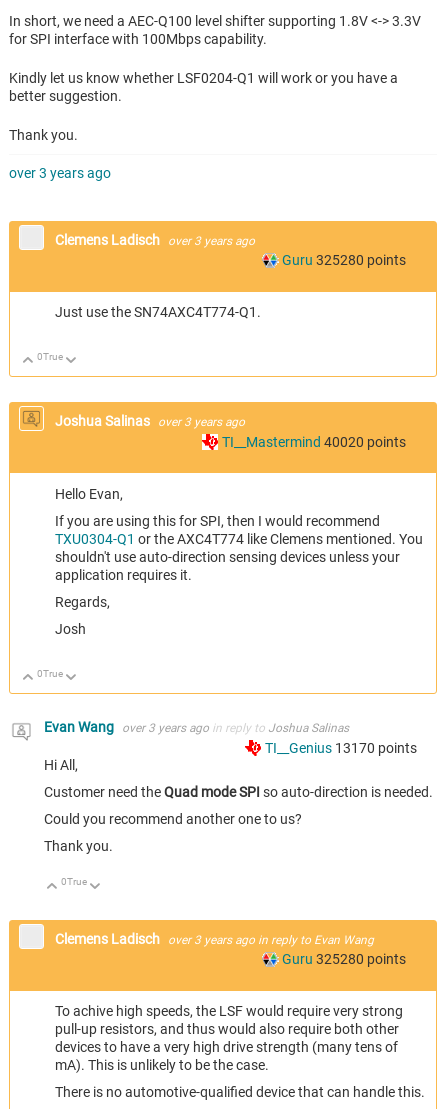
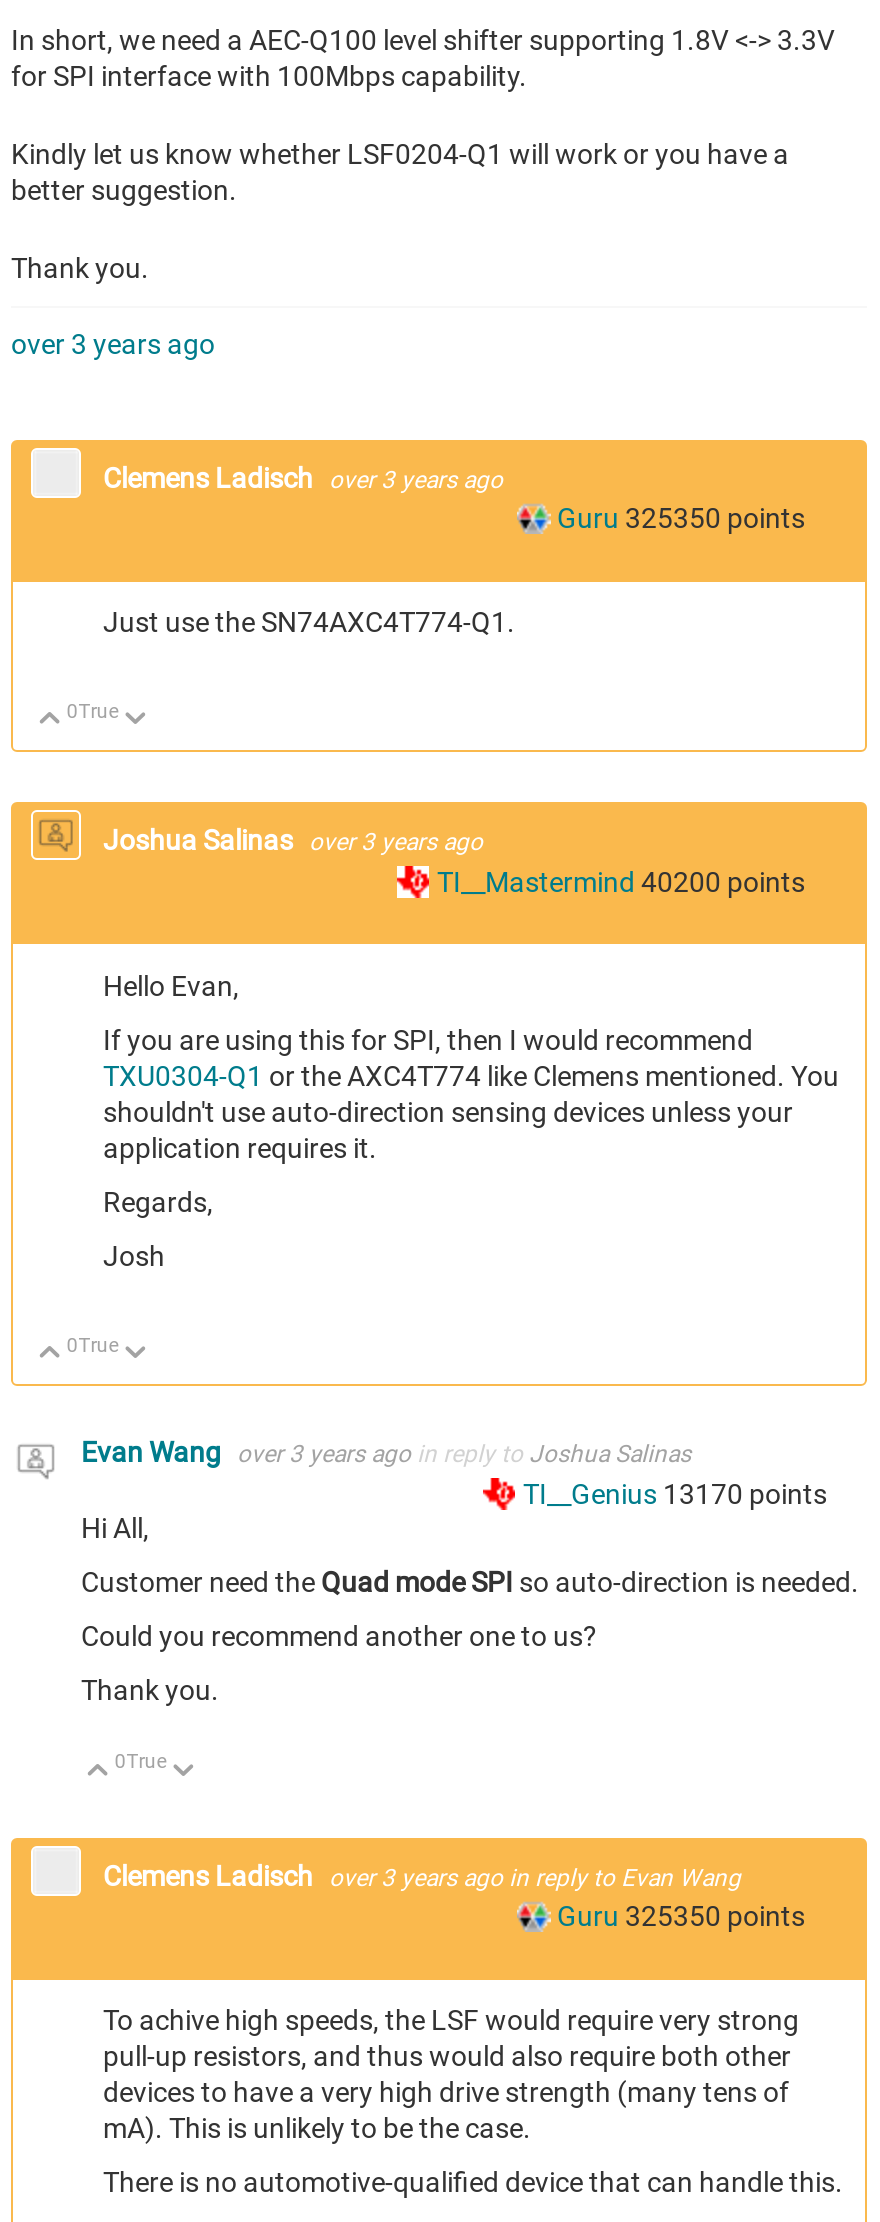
[282,252,406,268] Guru 325280 points -> [557,503,805,535] Guru 325350 points
[222,434,406,450] TI__Mastermind 40020 points -> [437,866,805,898] TI__Mastermind 40200 points
[282,951,406,967] Guru 325280 points -> [557,1900,805,1932] Guru 325350 points

